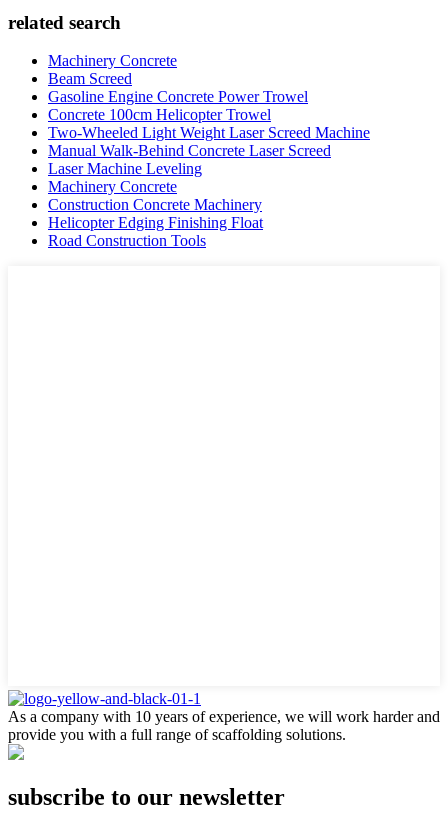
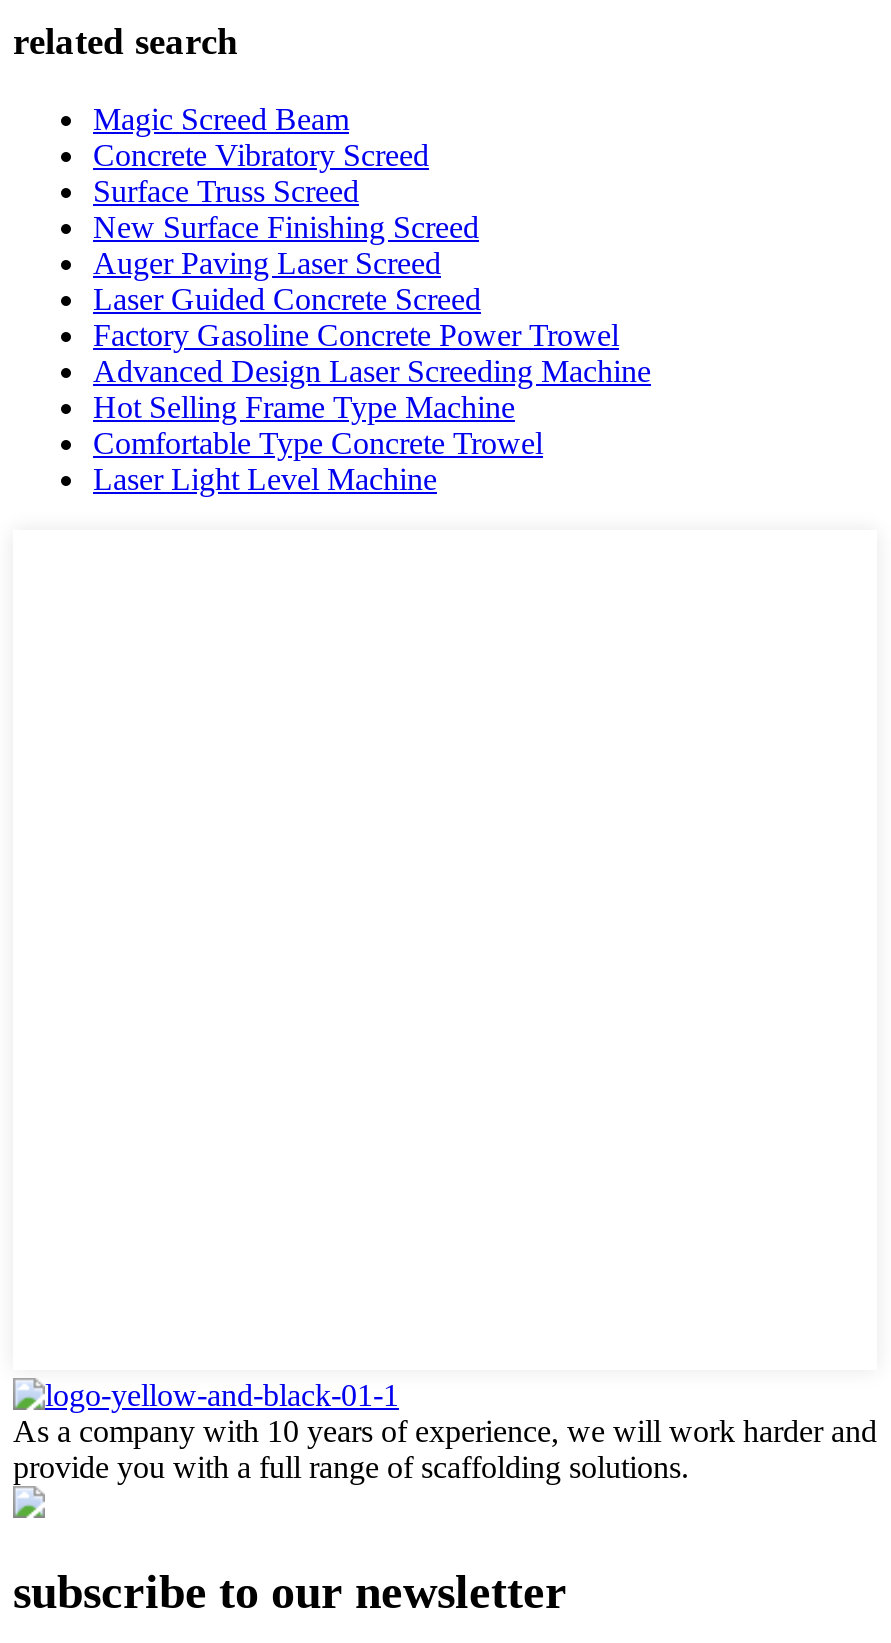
[48,52,370,249] Machinery Concrete | Beam Screed | Gasoline Engine Concrete Power Trowel | Concrete 100cm Helicopter Trowel | Two-Wheeled Light Weight Laser Screed Machine | Manual Walk-Behind Concrete Laser Screed | Laser Machine Leveling | Machinery Concrete | Construction Concrete Machinery | Helicopter Edging Finishing Float | Road Construction Tools -> [93,102,651,496] Magic Screed Beam | Concrete Vibratory Screed | Surface Truss Screed | New Surface Finishing Screed | Auger Paving Laser Screed | Laser Guided Concrete Screed | Factory Gasoline Concrete Power Trowel | Advanced Design Laser Screeding Machine | Hot Selling Frame Type Machine | Comfortable Type Concrete Trowel | Laser Light Level Machine

